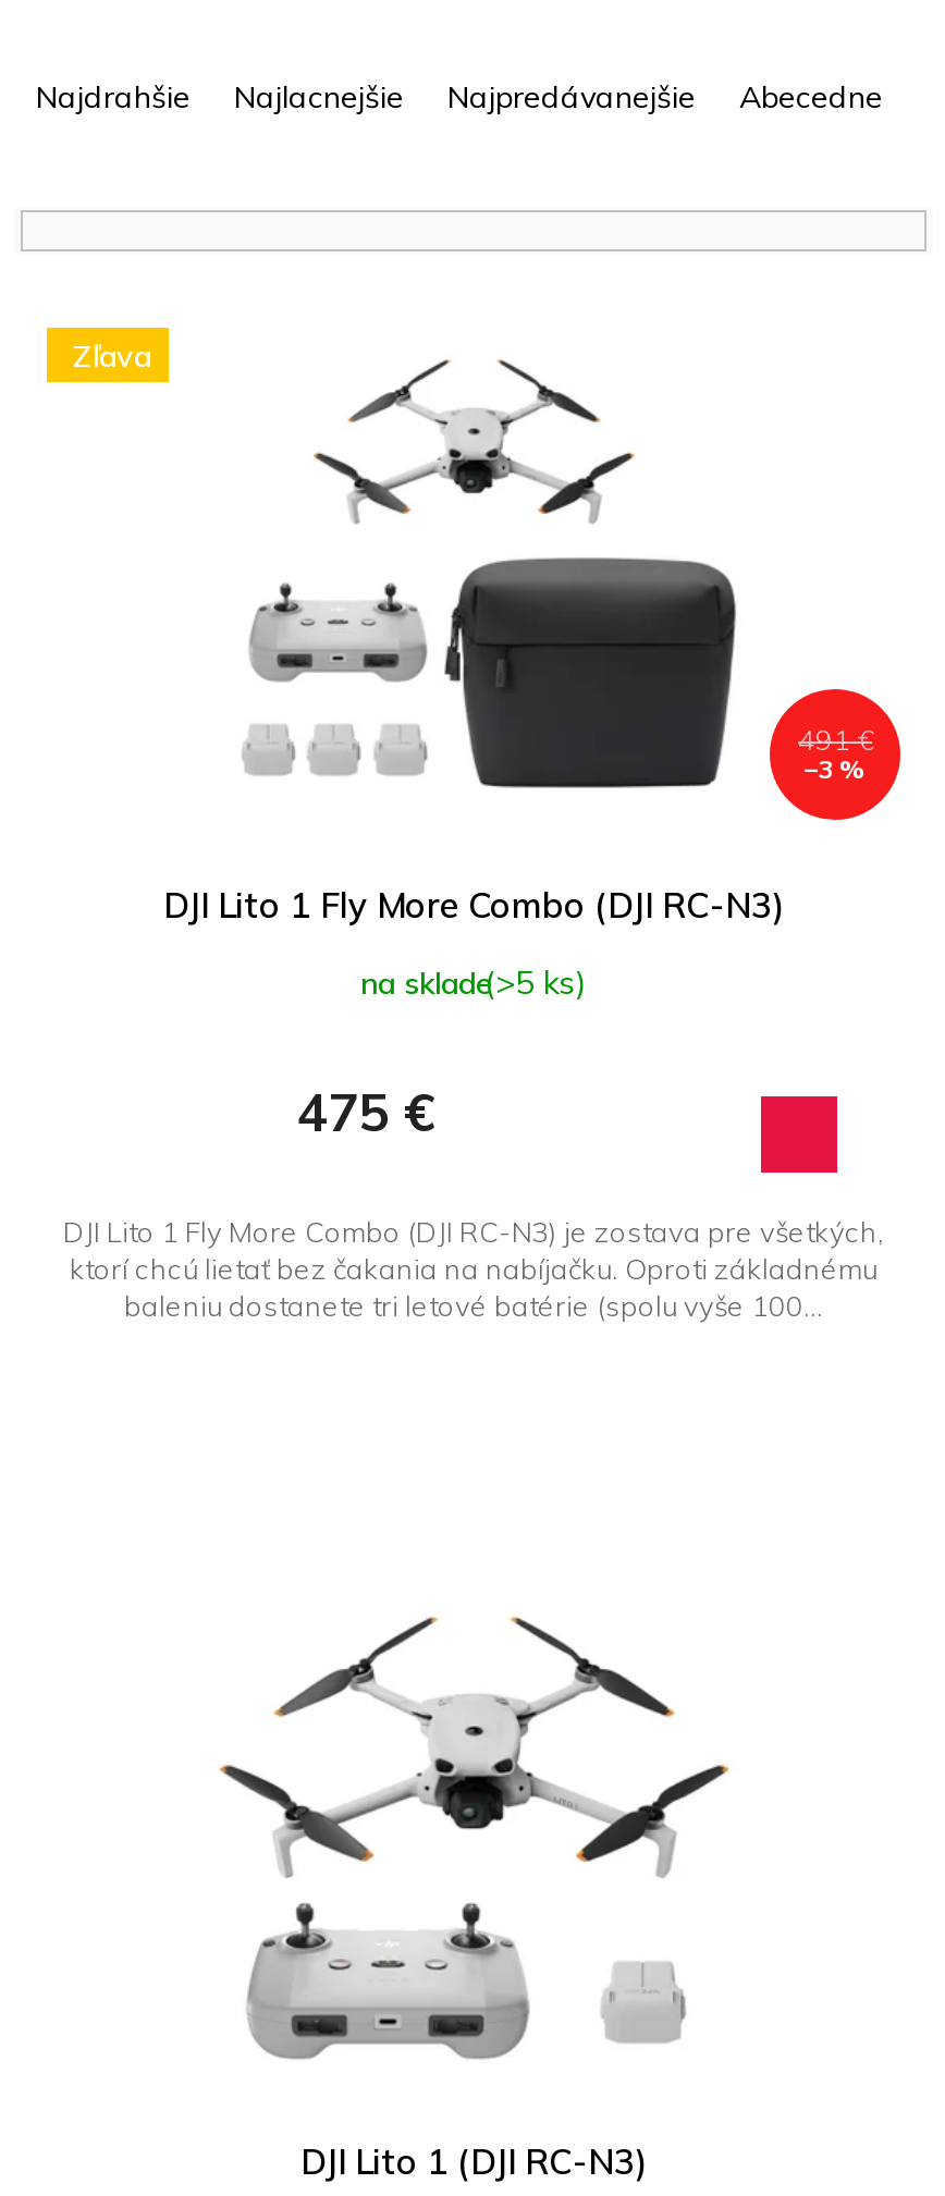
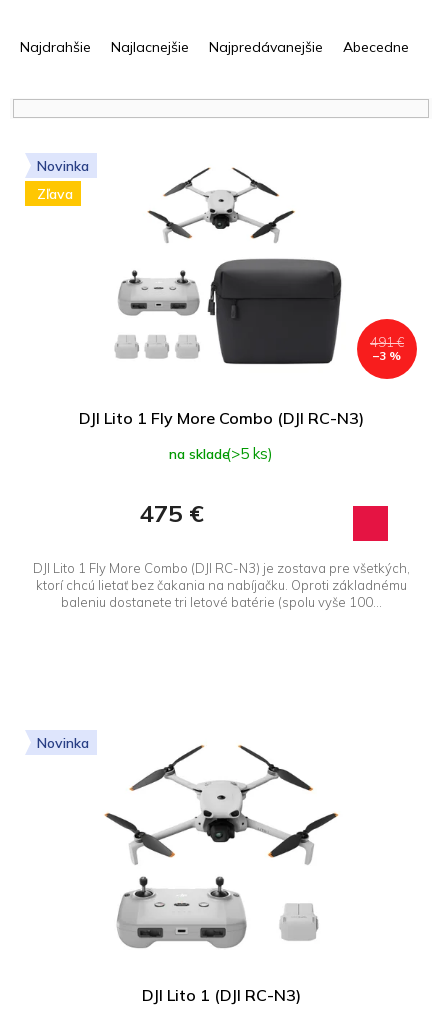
moved [73,335,151,375] -> [37,185,73,203]: Zľava
none -> [37,156,89,174] Novinka
none -> [37,733,89,751] Novinka

